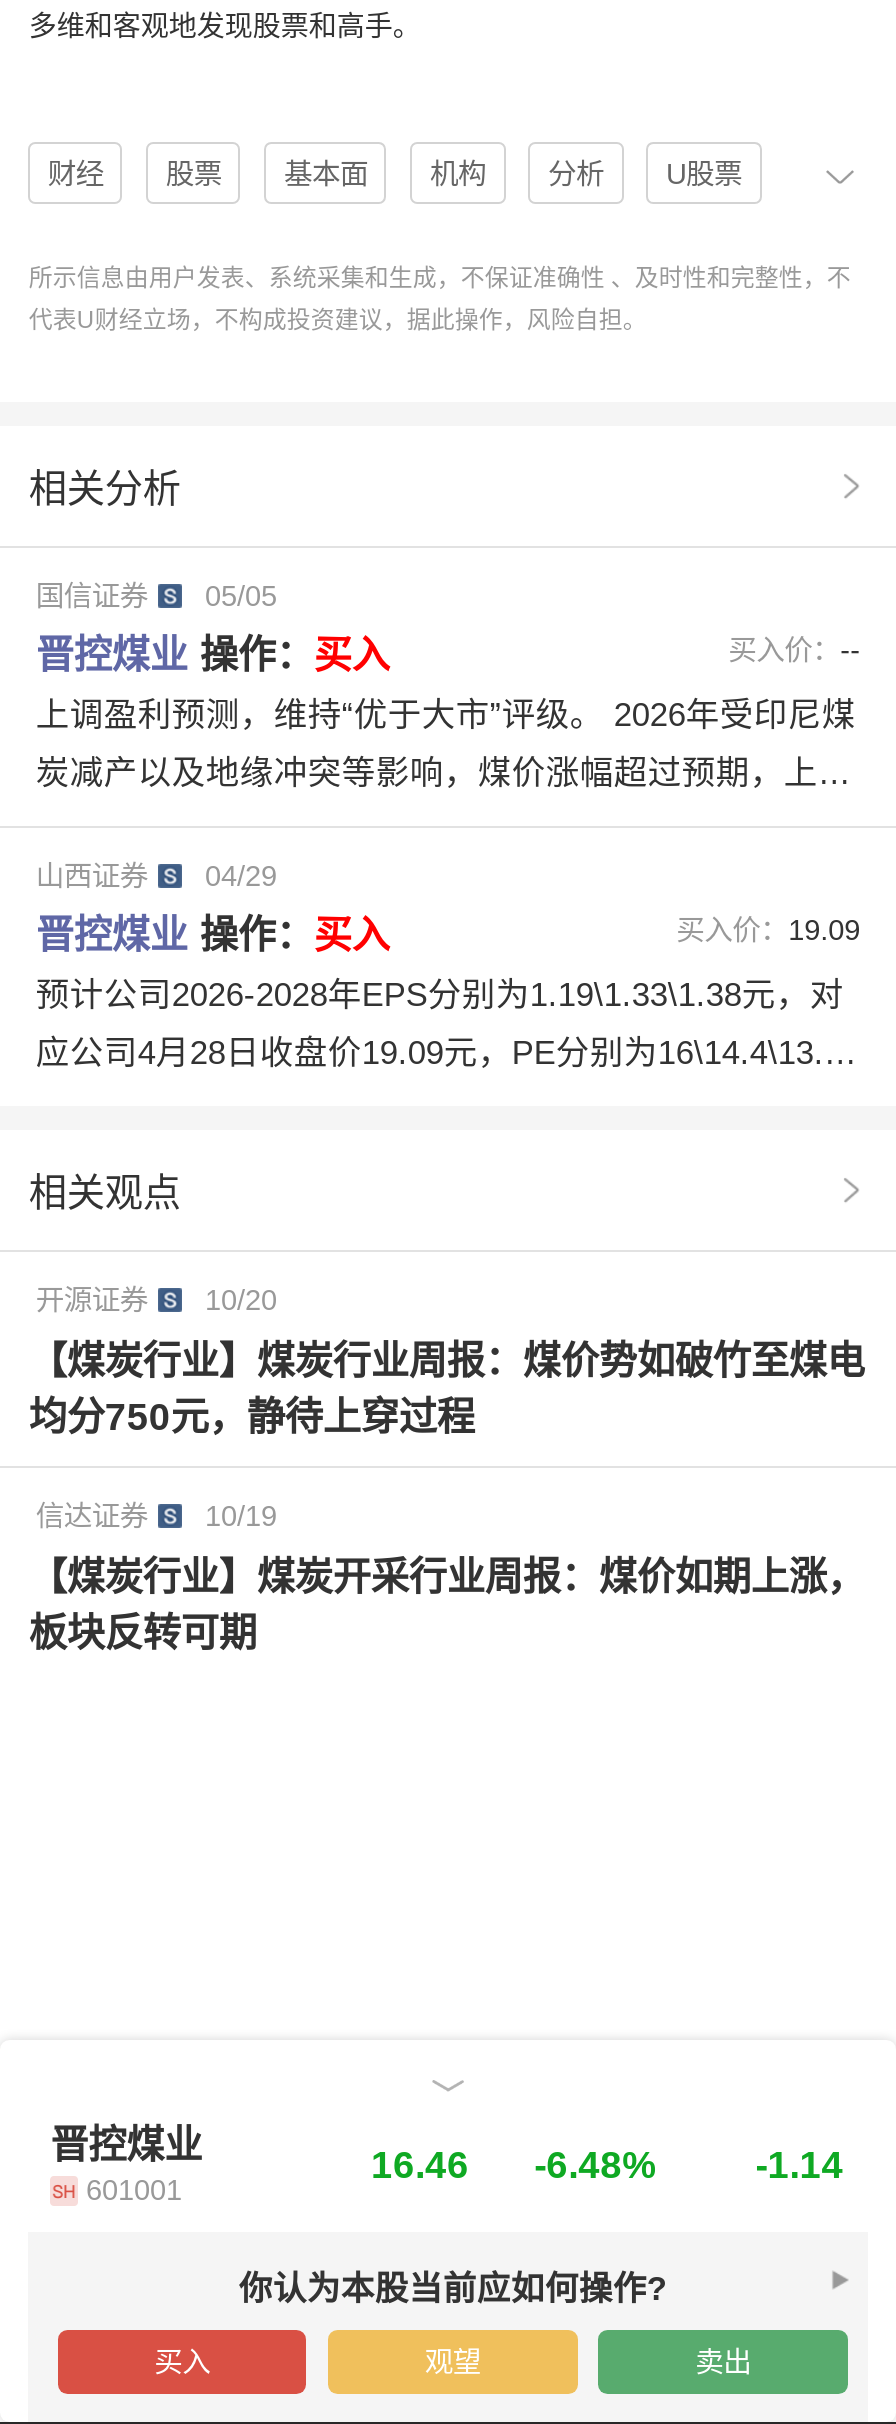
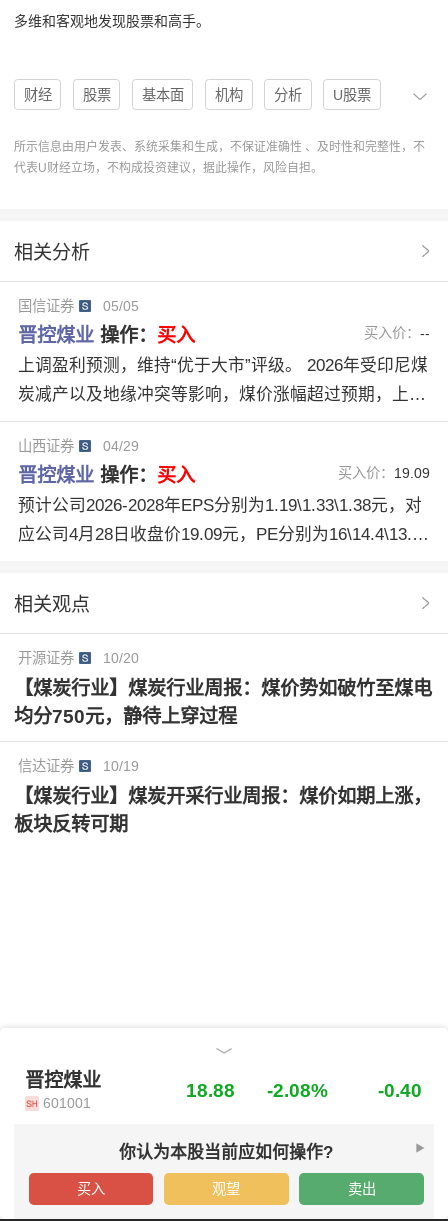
[371,2145,469,2187] 16.46 -> [185,1080,234,1101] 18.88
[534,2145,656,2187] -6.48% -> [267,1080,328,1101] -2.08%
[755,2145,843,2187] -1.14 -> [378,1080,422,1101] -0.40

